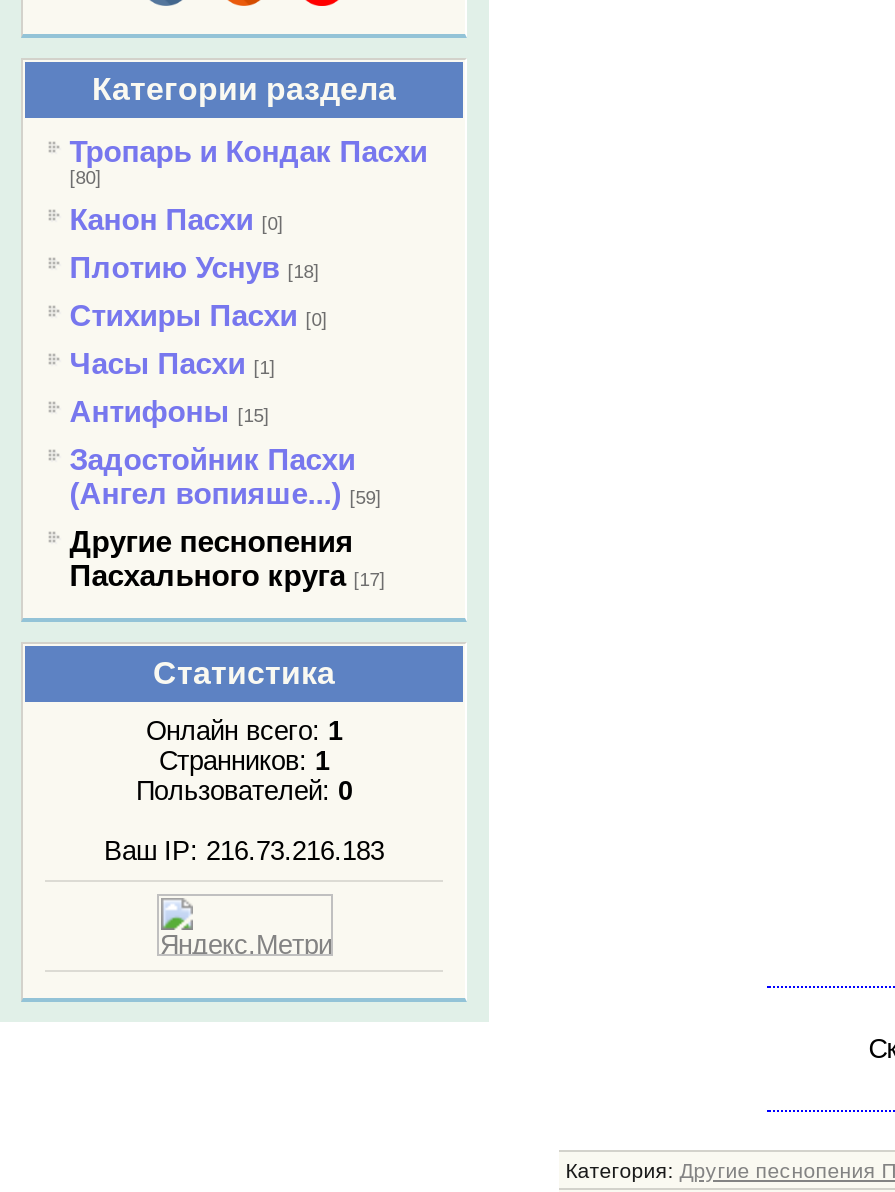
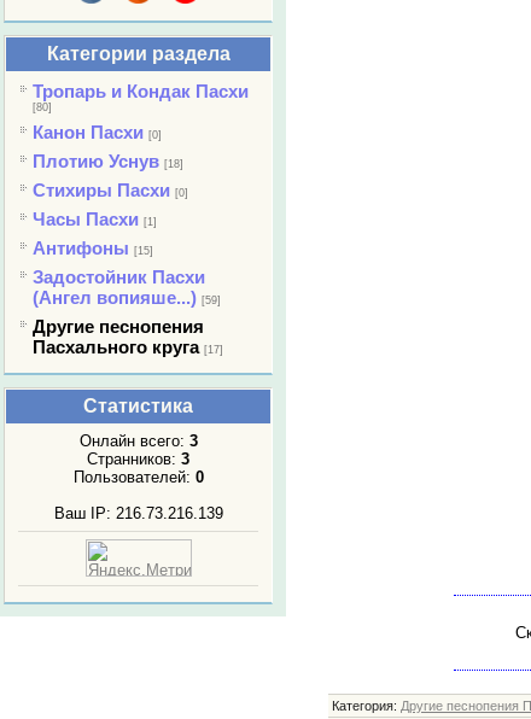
[146,716,342,746] Онлайн всего: 1 -> [79,432,197,450] Онлайн всего: 3
[159,746,329,776] Странников: 1 -> [87,450,189,468] Странников: 3
[104,836,384,866] Ваш IP: 216.73.216.183 -> [54,504,223,522] Ваш IP: 216.73.216.139

